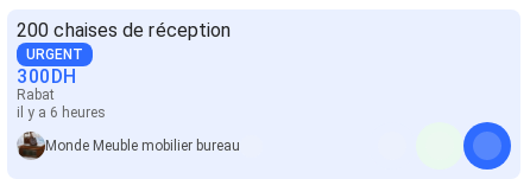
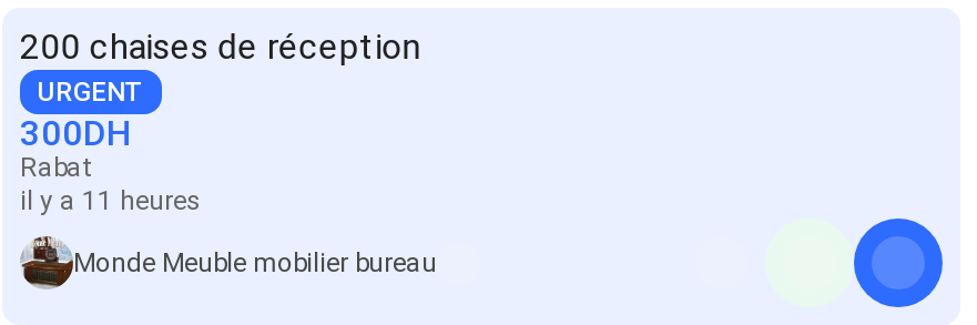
[17,104,106,121] il y a 6 heures -> [20,185,202,216] il y a 11 heures

